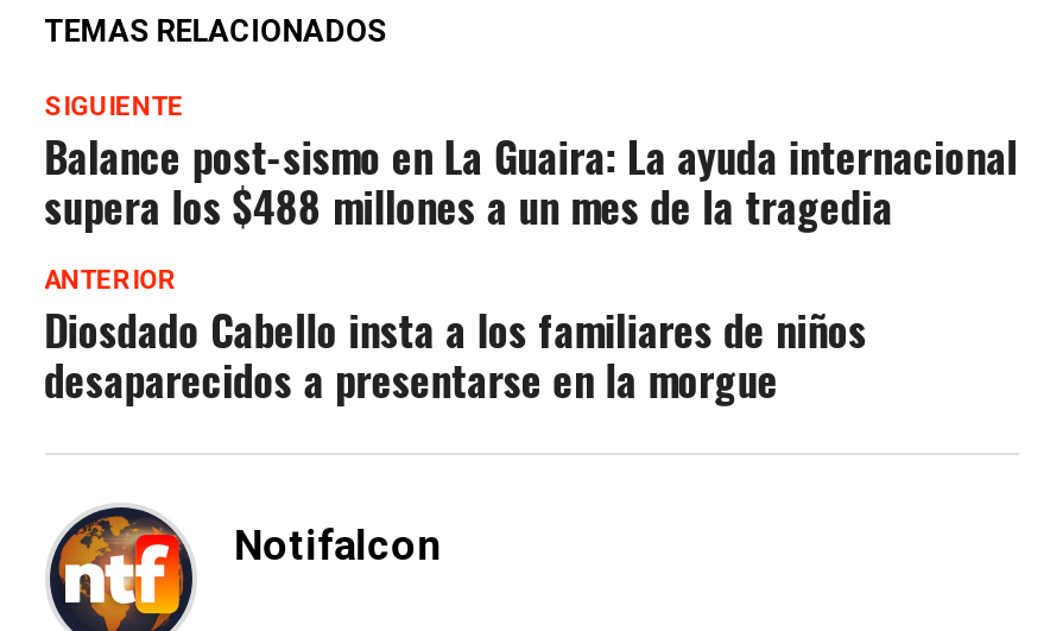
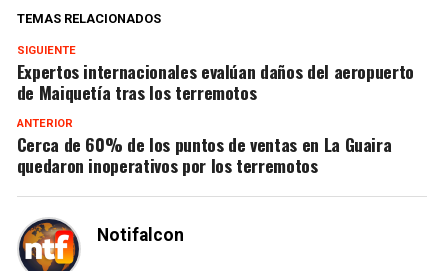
[44,125,1017,237] Balance post-sismo en La Guaira: La ayuda internacional | supera los $488 millones a un mes de la tragedia -> [17,58,414,105] Expertos internacionales evalúan daños del aeropuerto | de Maiquetía tras los terremotos
[44,299,867,410] Diosdado Cabello insta a los familiares de niños | desaparecidos a presentarse en la morgue -> [17,131,391,178] Cerca de 60% de los puntos de ventas en La Guaira | quedaron inoperativos por los terremotos

